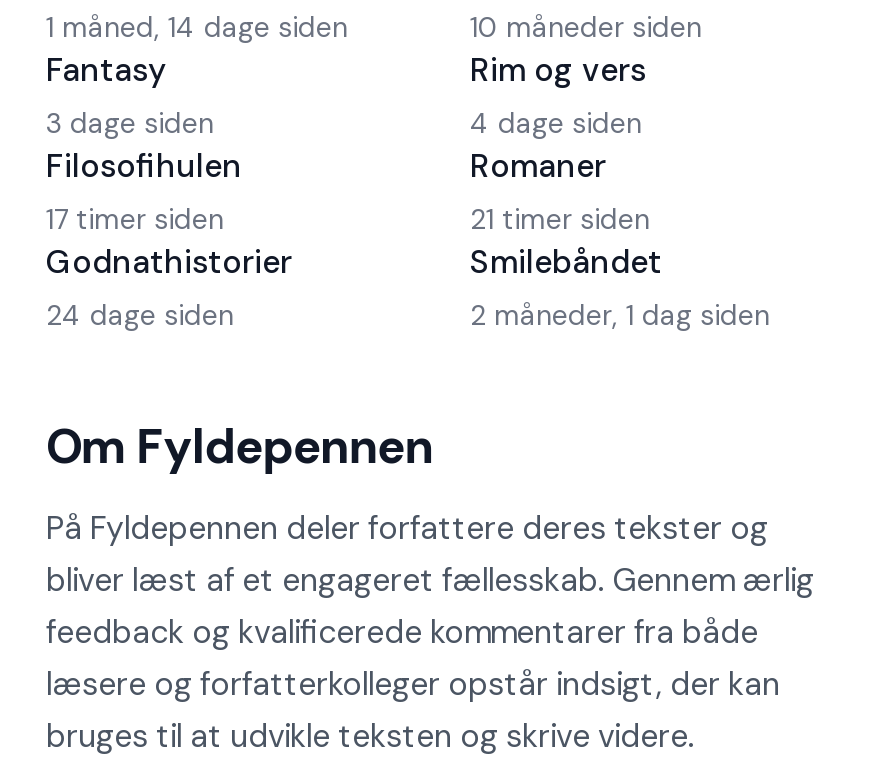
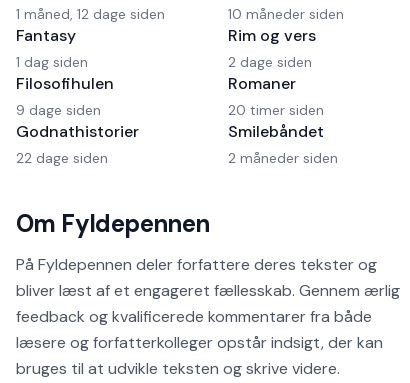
[46,9,348,45] 1 måned, 14 dage siden -> [16,5,165,23] 1 måned, 12 dage siden
[46,105,214,141] 3 dage siden -> [16,53,88,71] 1 dag siden
[470,105,642,141] 4 dage siden -> [228,53,312,71] 2 dage siden
[46,201,224,237] 17 timer siden -> [16,101,101,119] 9 dage siden
[470,201,650,237] 21 timer siden -> [228,101,324,119] 20 timer siden
[46,297,234,333] 24 dage siden -> [16,149,108,167] 22 dage siden
[470,297,770,333] 2 måneder, 1 dag siden -> [228,149,338,167] 2 måneder siden

